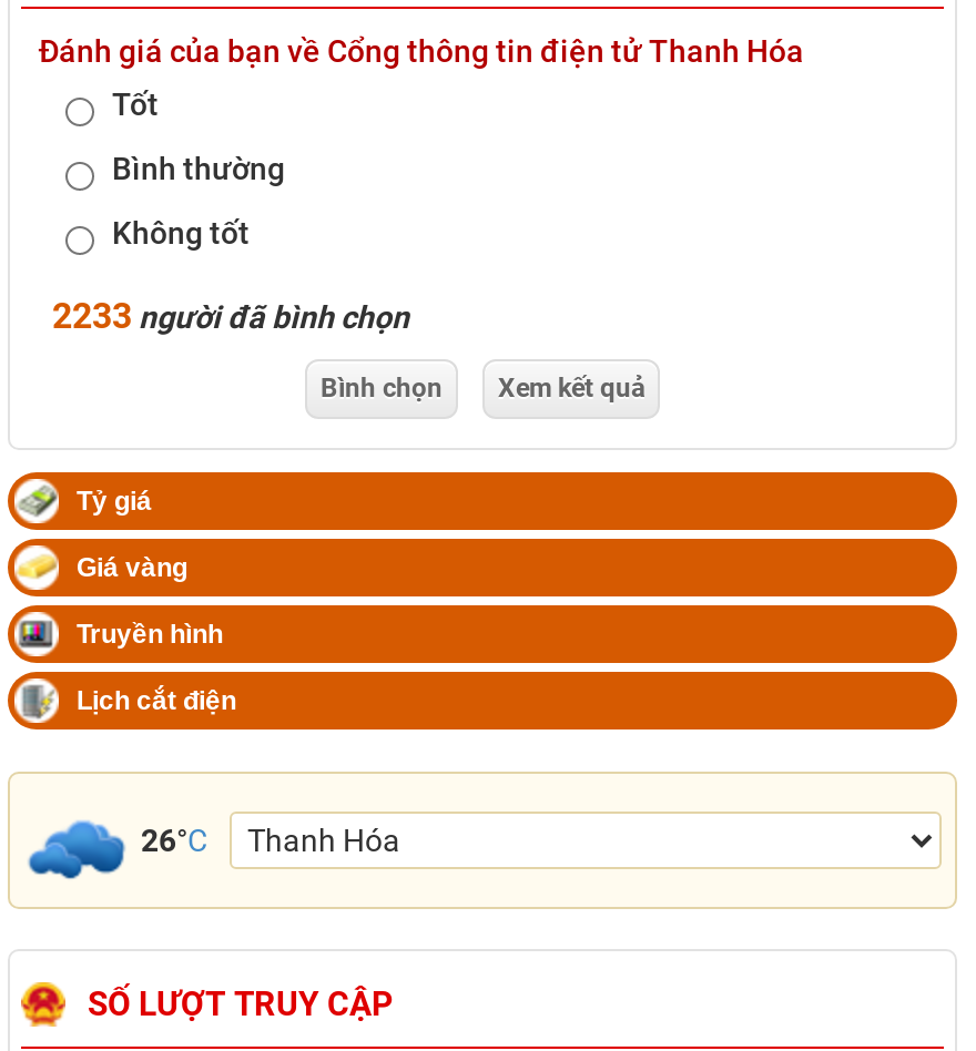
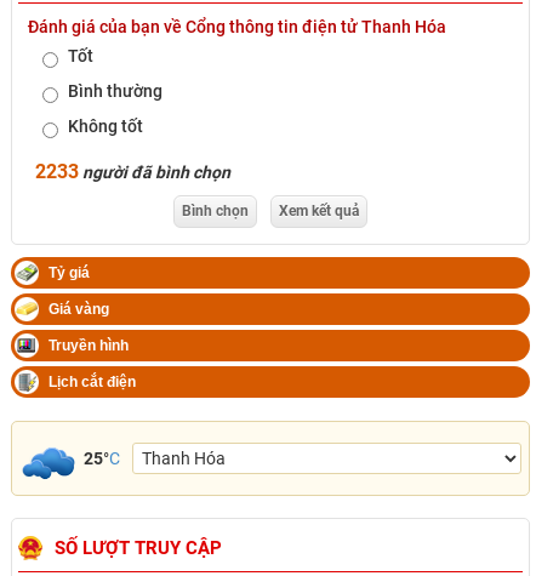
[141,822,207,857] 26°C -> [84,448,120,468] 25°C

